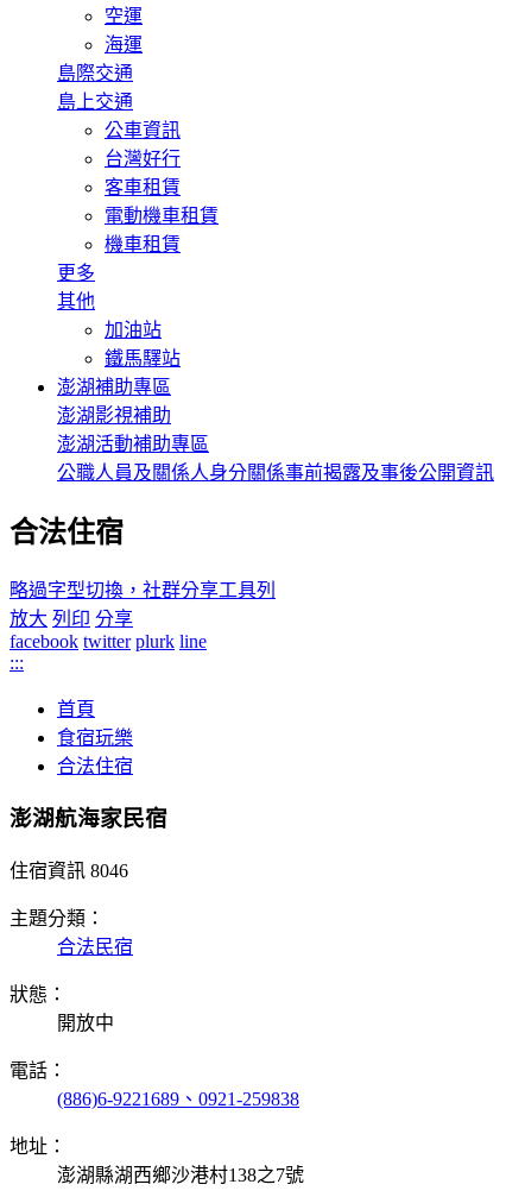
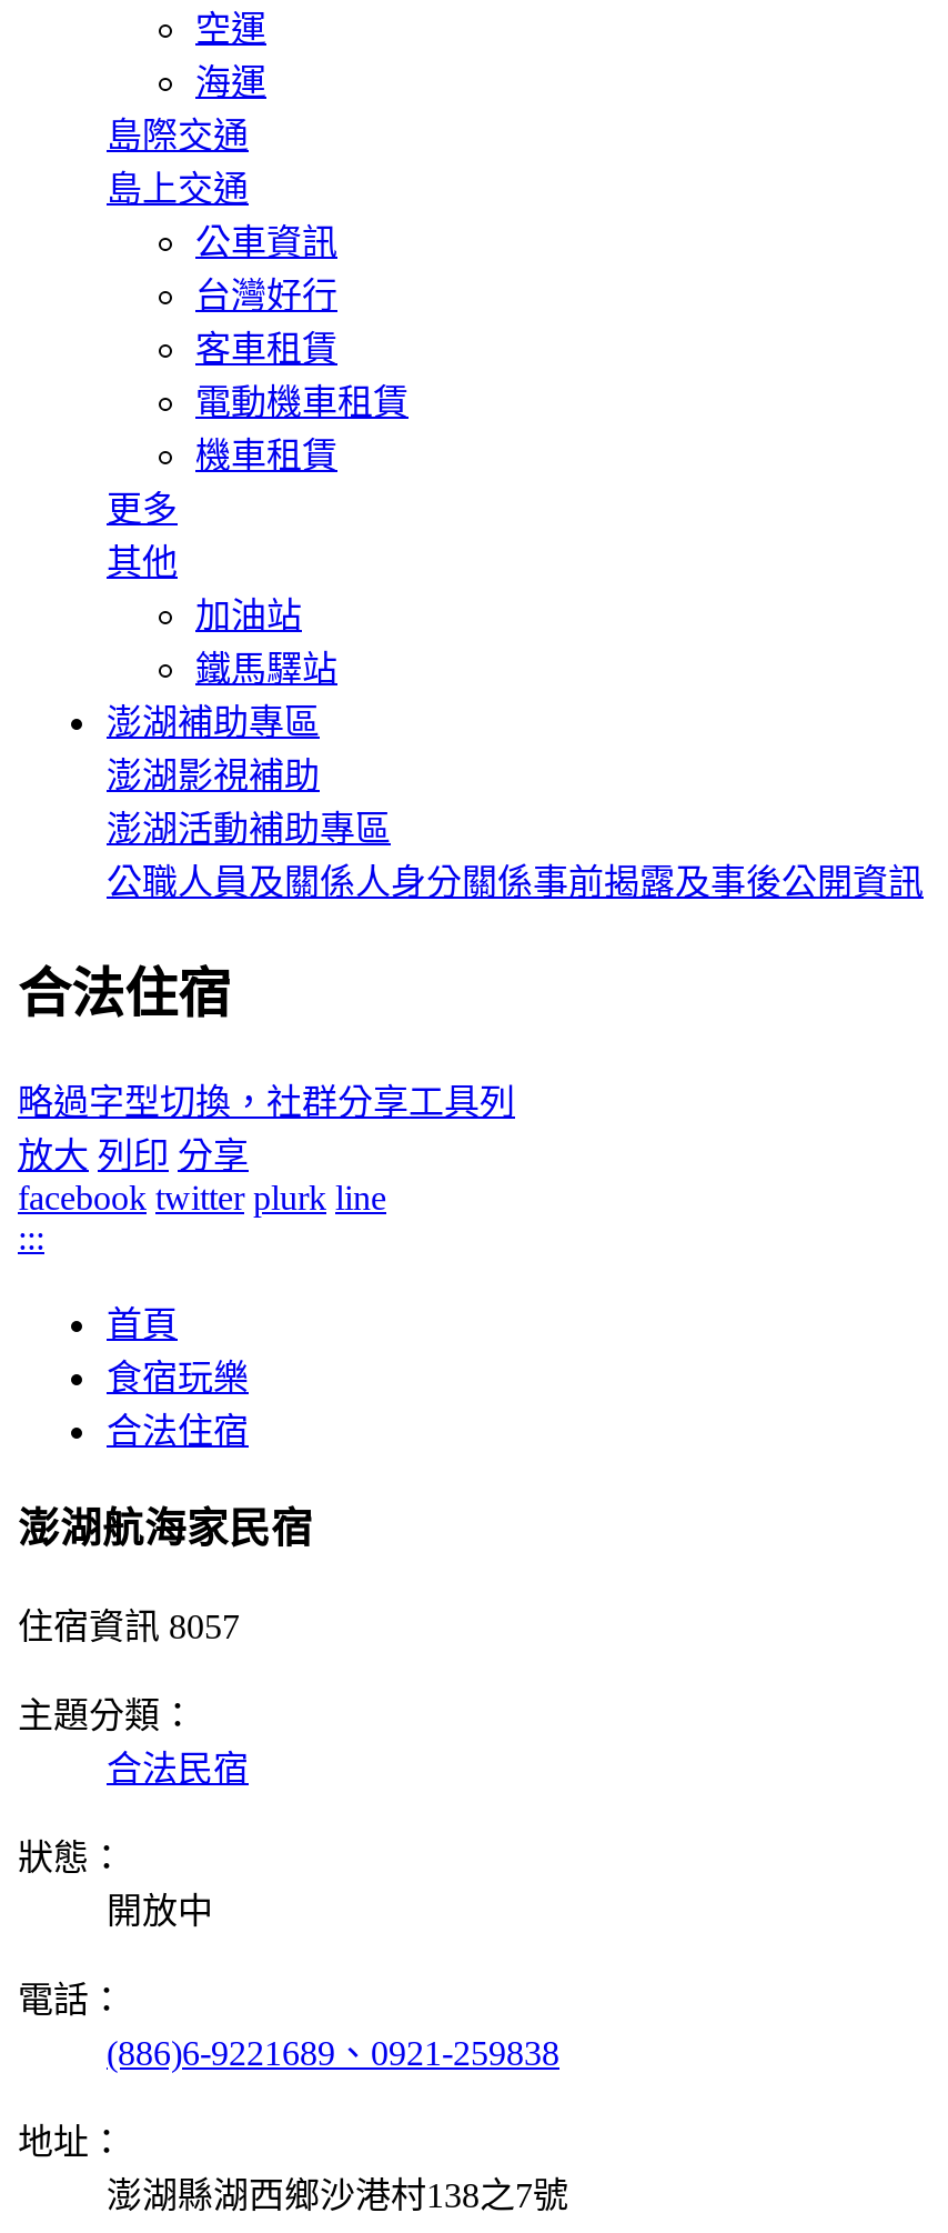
[10,861,128,881] 住宿資訊8046 -> [18,1608,240,1646] 住宿資訊8057

